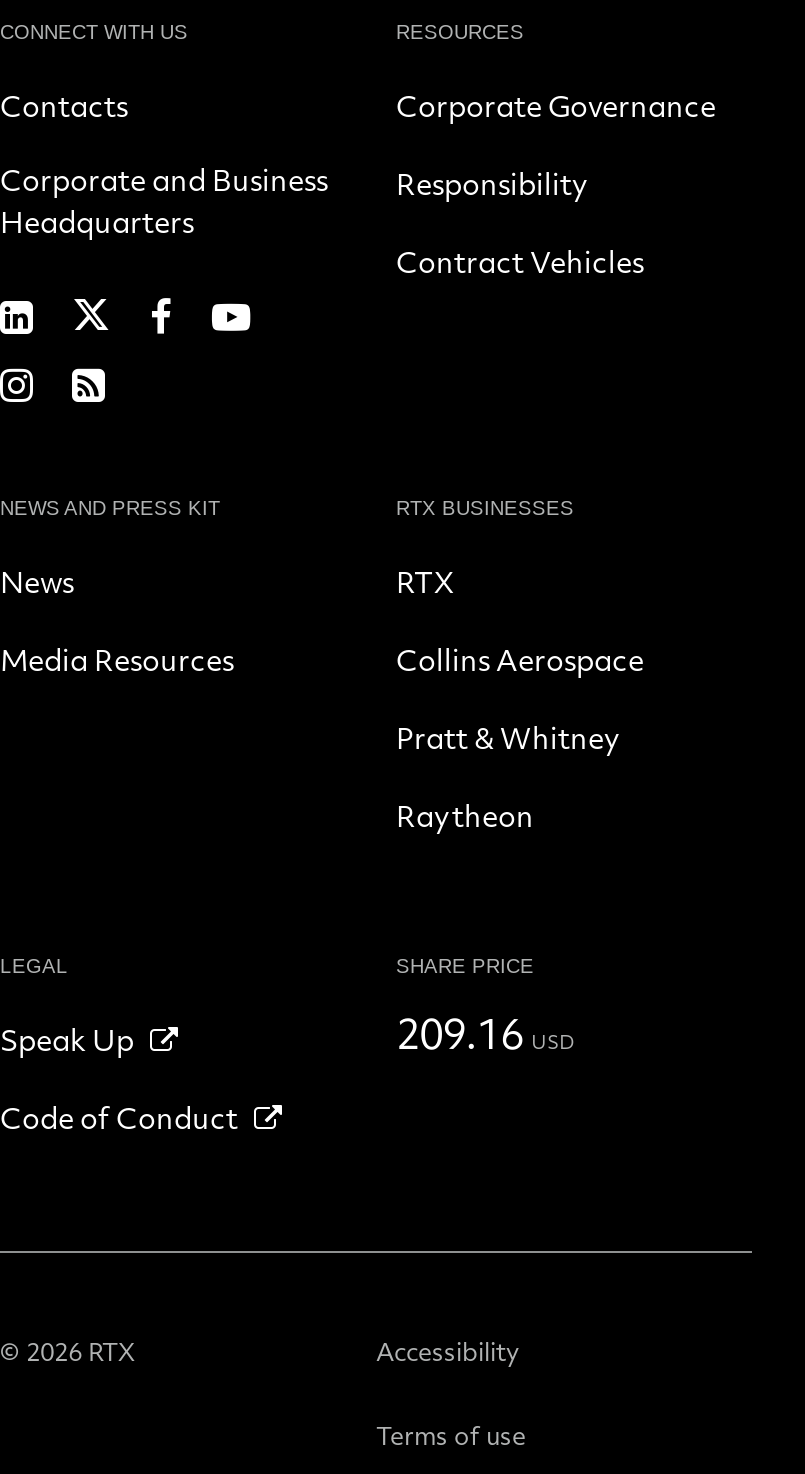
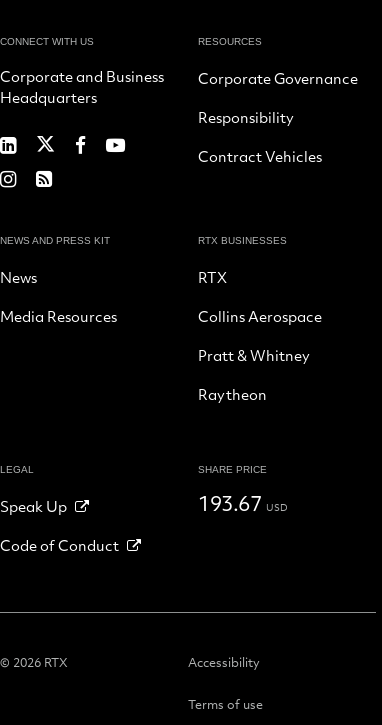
[0,86,128,126] Contacts -> none
[396,1004,575,1062] 209.16 USD -> [198,488,288,517] 193.67 USD

